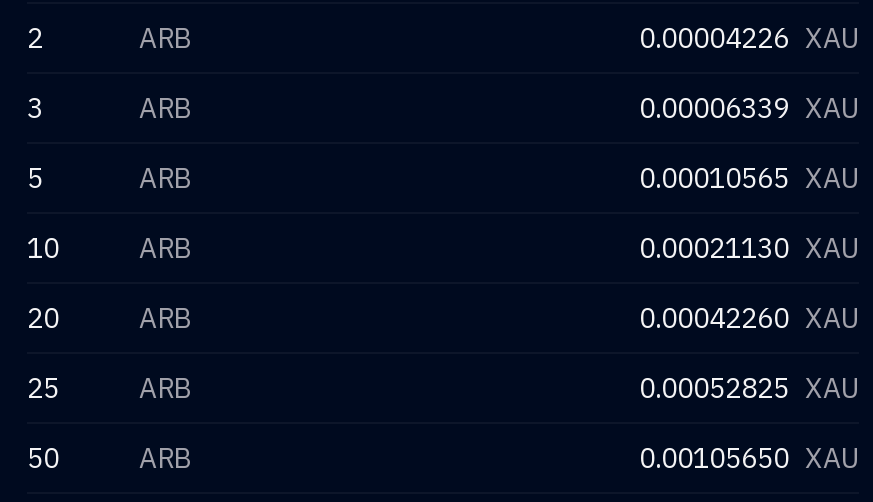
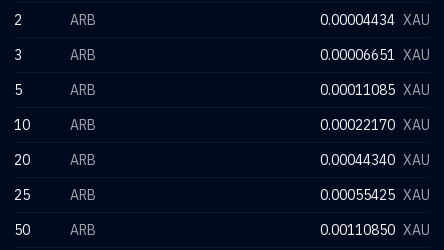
[639,20,859,56] 0.00004226 XAU -> [320,11,430,29] 0.00004434 XAU
[639,90,859,126] 0.00006339 XAU -> [320,46,430,64] 0.00006651 XAU
[639,160,859,196] 0.00010565 XAU -> [320,81,430,99] 0.00011085 XAU
[639,230,859,266] 0.00021130 XAU -> [320,116,430,134] 0.00022170 XAU
[639,300,859,336] 0.00042260 XAU -> [320,151,430,169] 0.00044340 XAU
[639,370,859,406] 0.00052825 XAU -> [320,186,430,204] 0.00055425 XAU
[639,440,859,476] 0.00105650 XAU -> [320,221,430,239] 0.00110850 XAU

